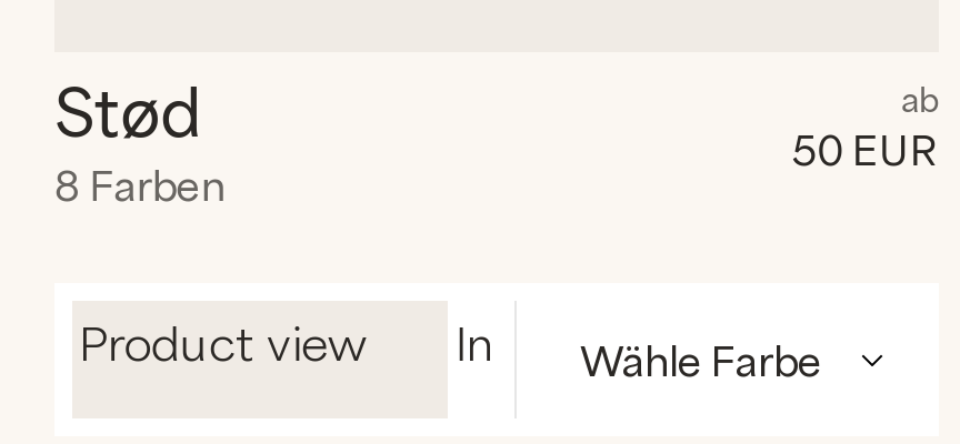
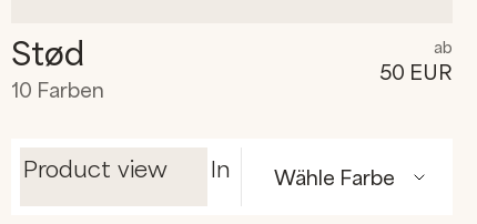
[54,159,225,210] 8 Farben -> [11,77,104,102] 10 Farben

